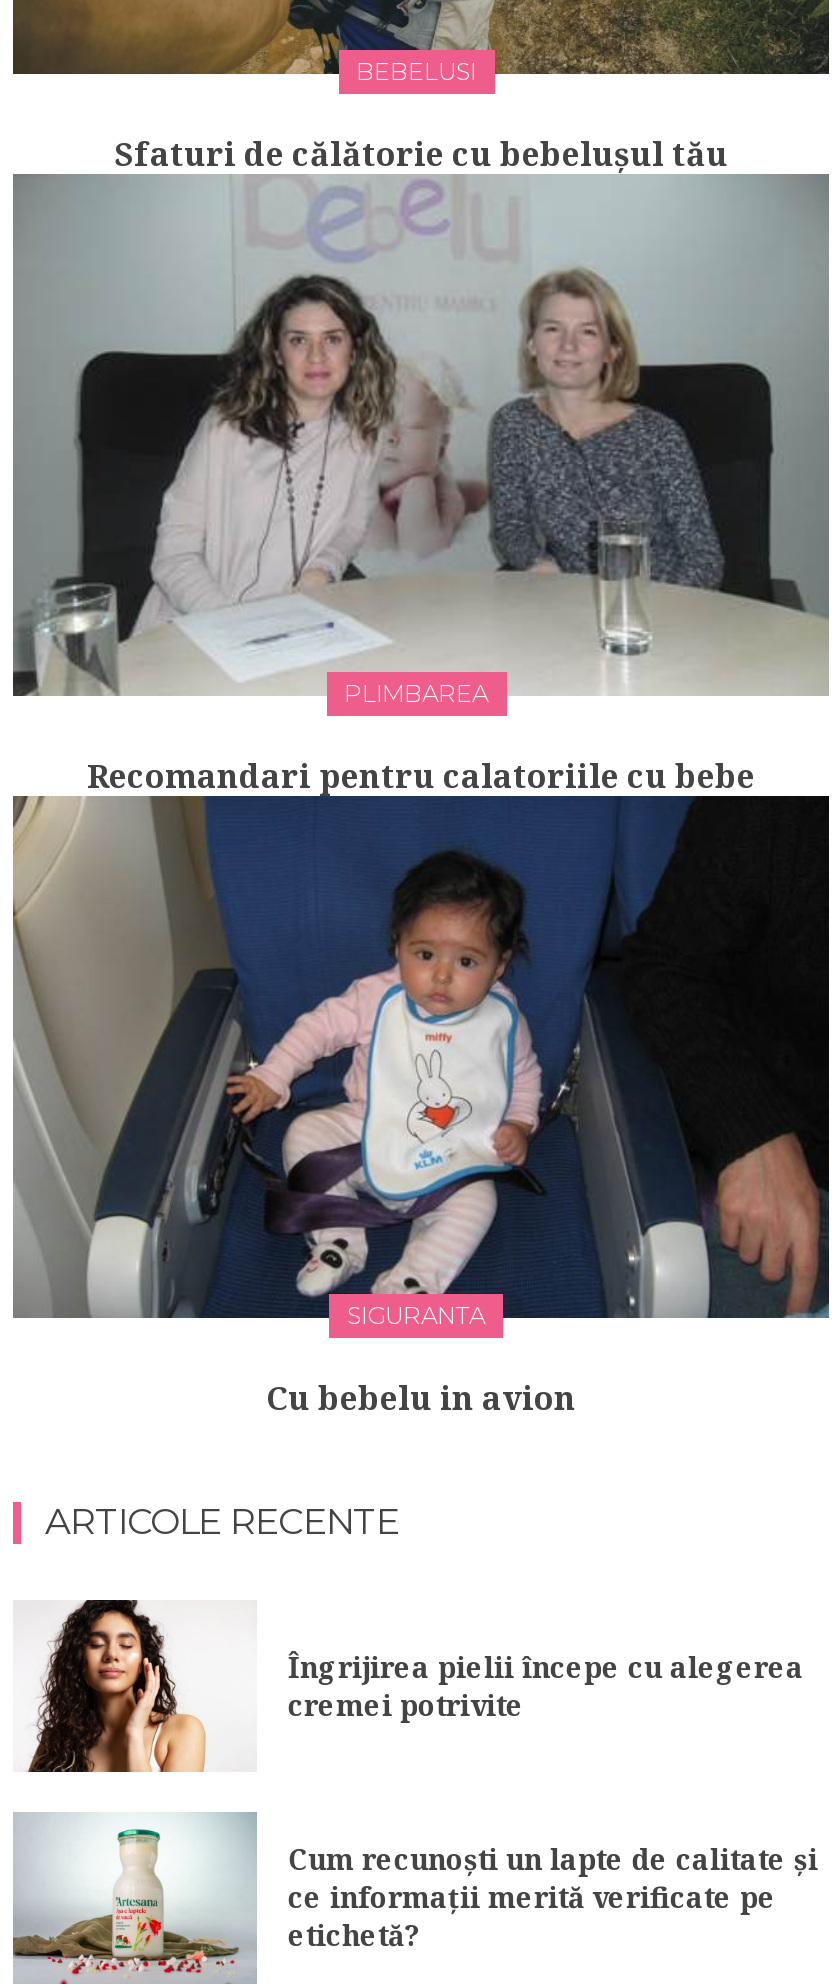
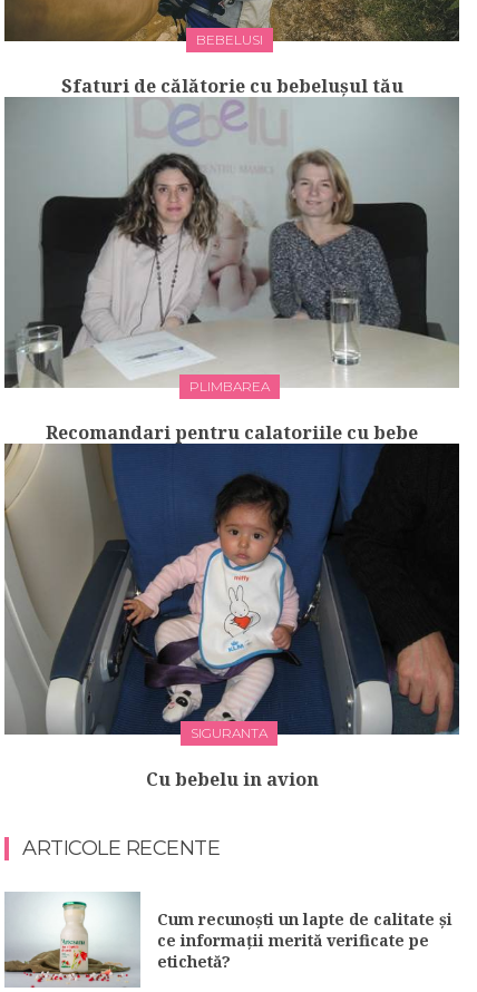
[13,1596,207,1772] [image] -> none
[288,1648,804,1724] Îngrijirea pielii începe cu alegerea | cremei potrivite -> none

